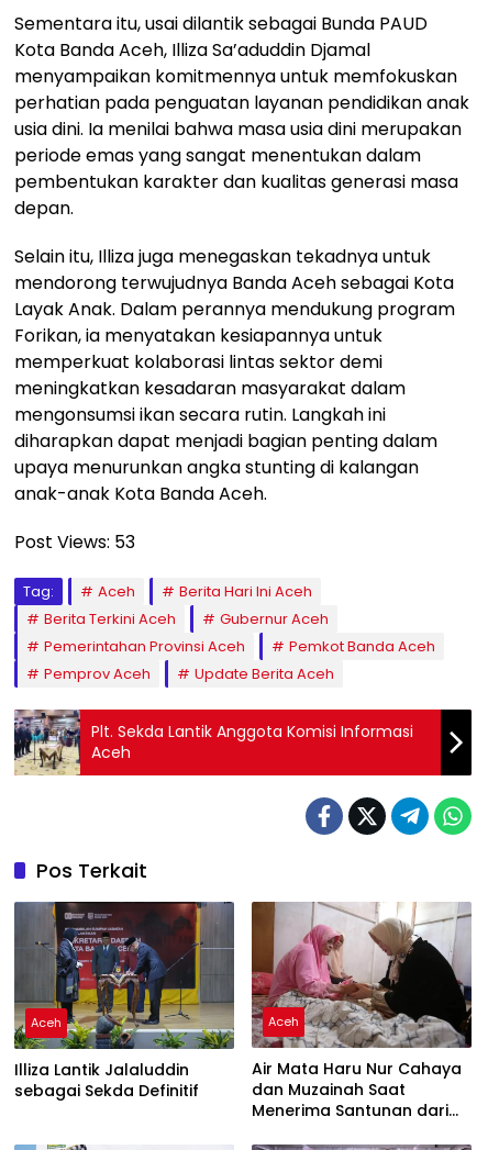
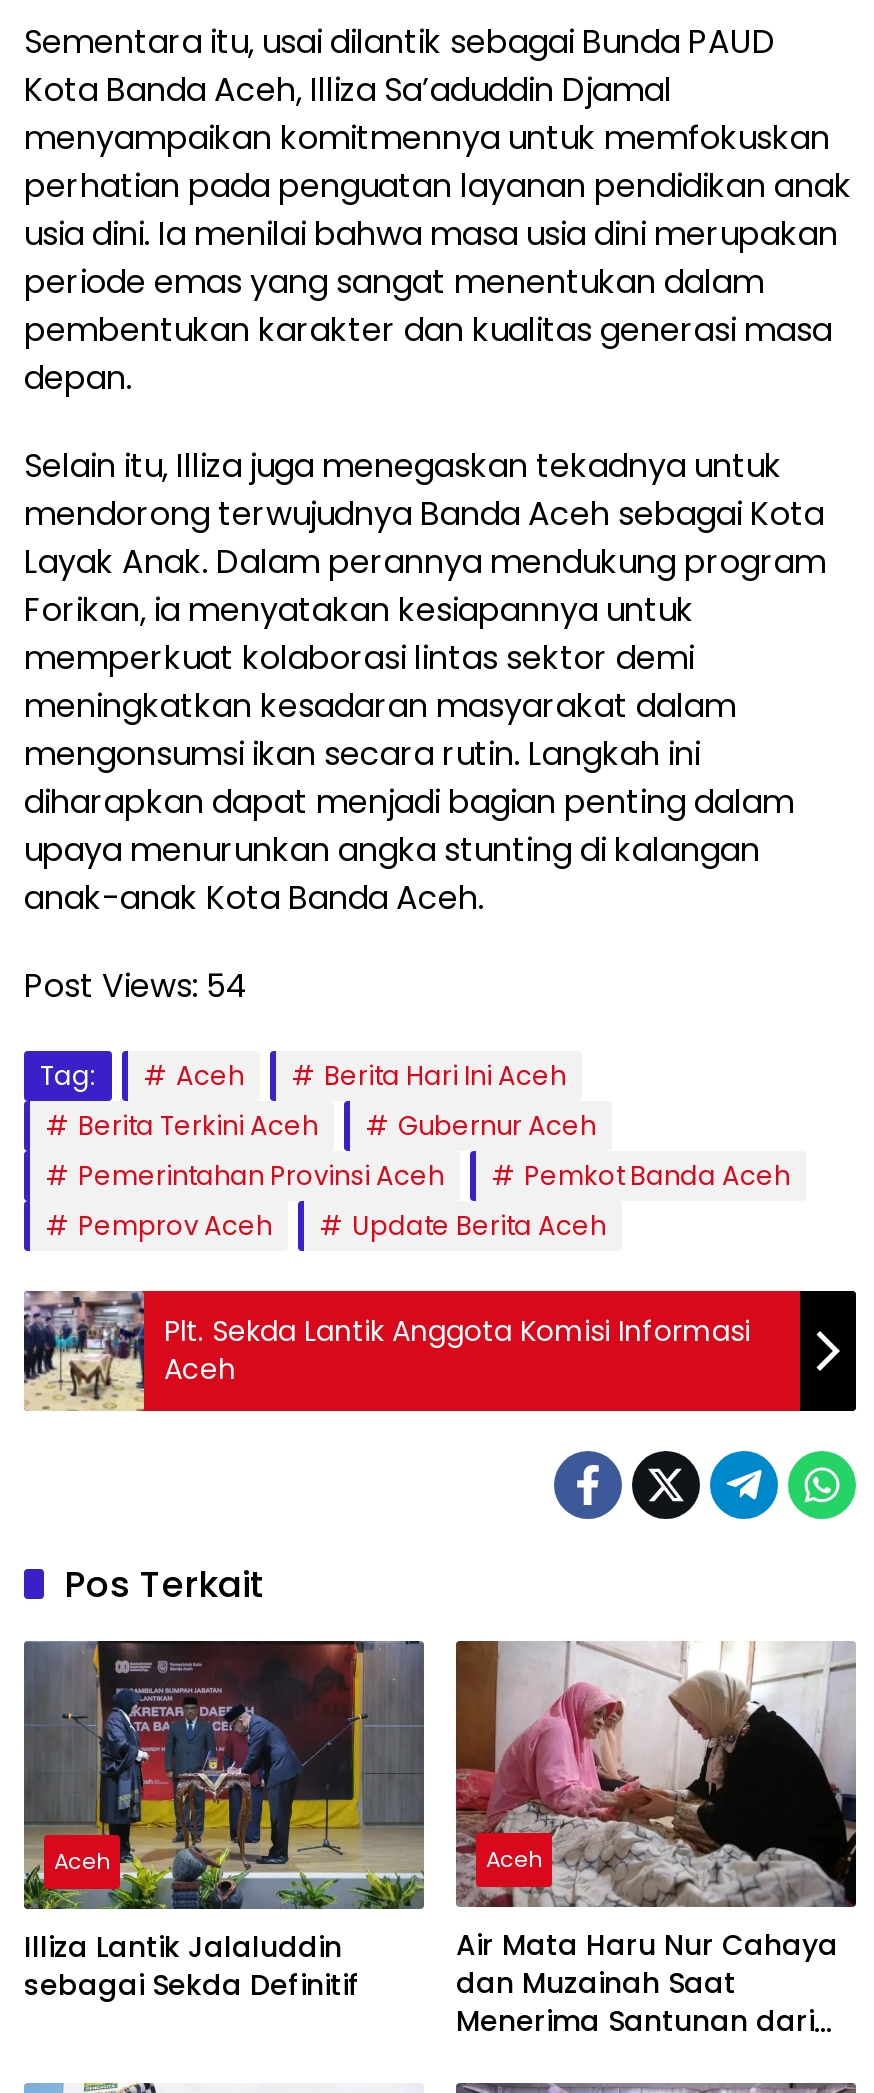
[14,529,135,555] Post Views: 53 -> [24,963,248,1009] Post Views: 54

